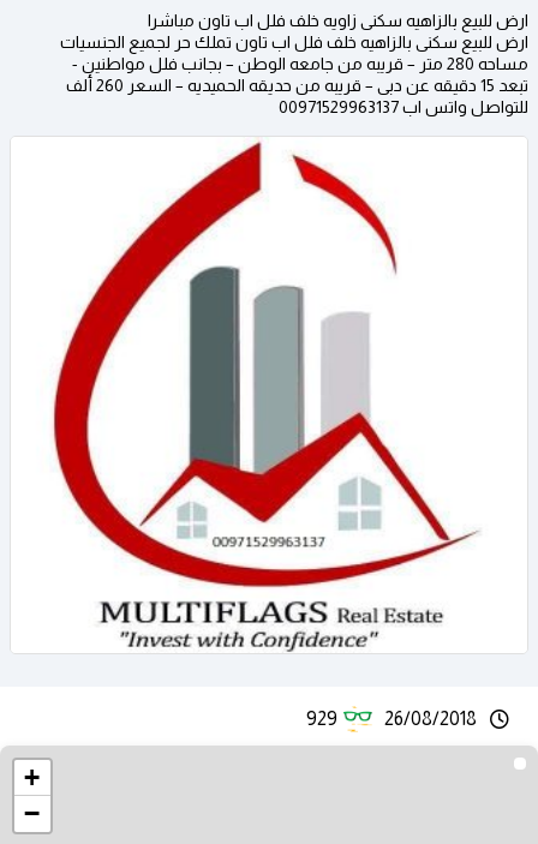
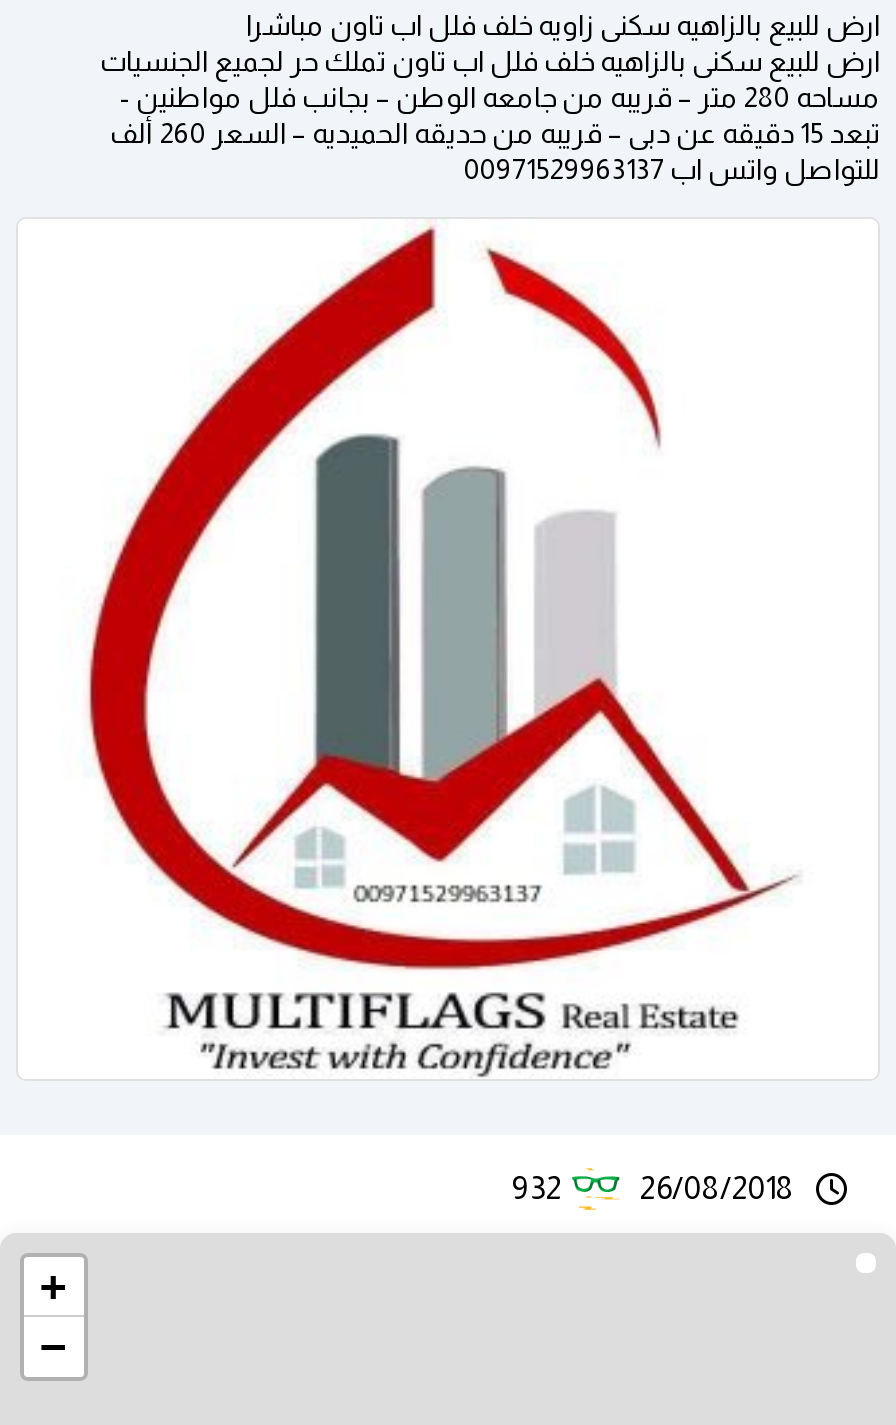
[306,709,337,729] 929 -> [512,1171,562,1205] 932

